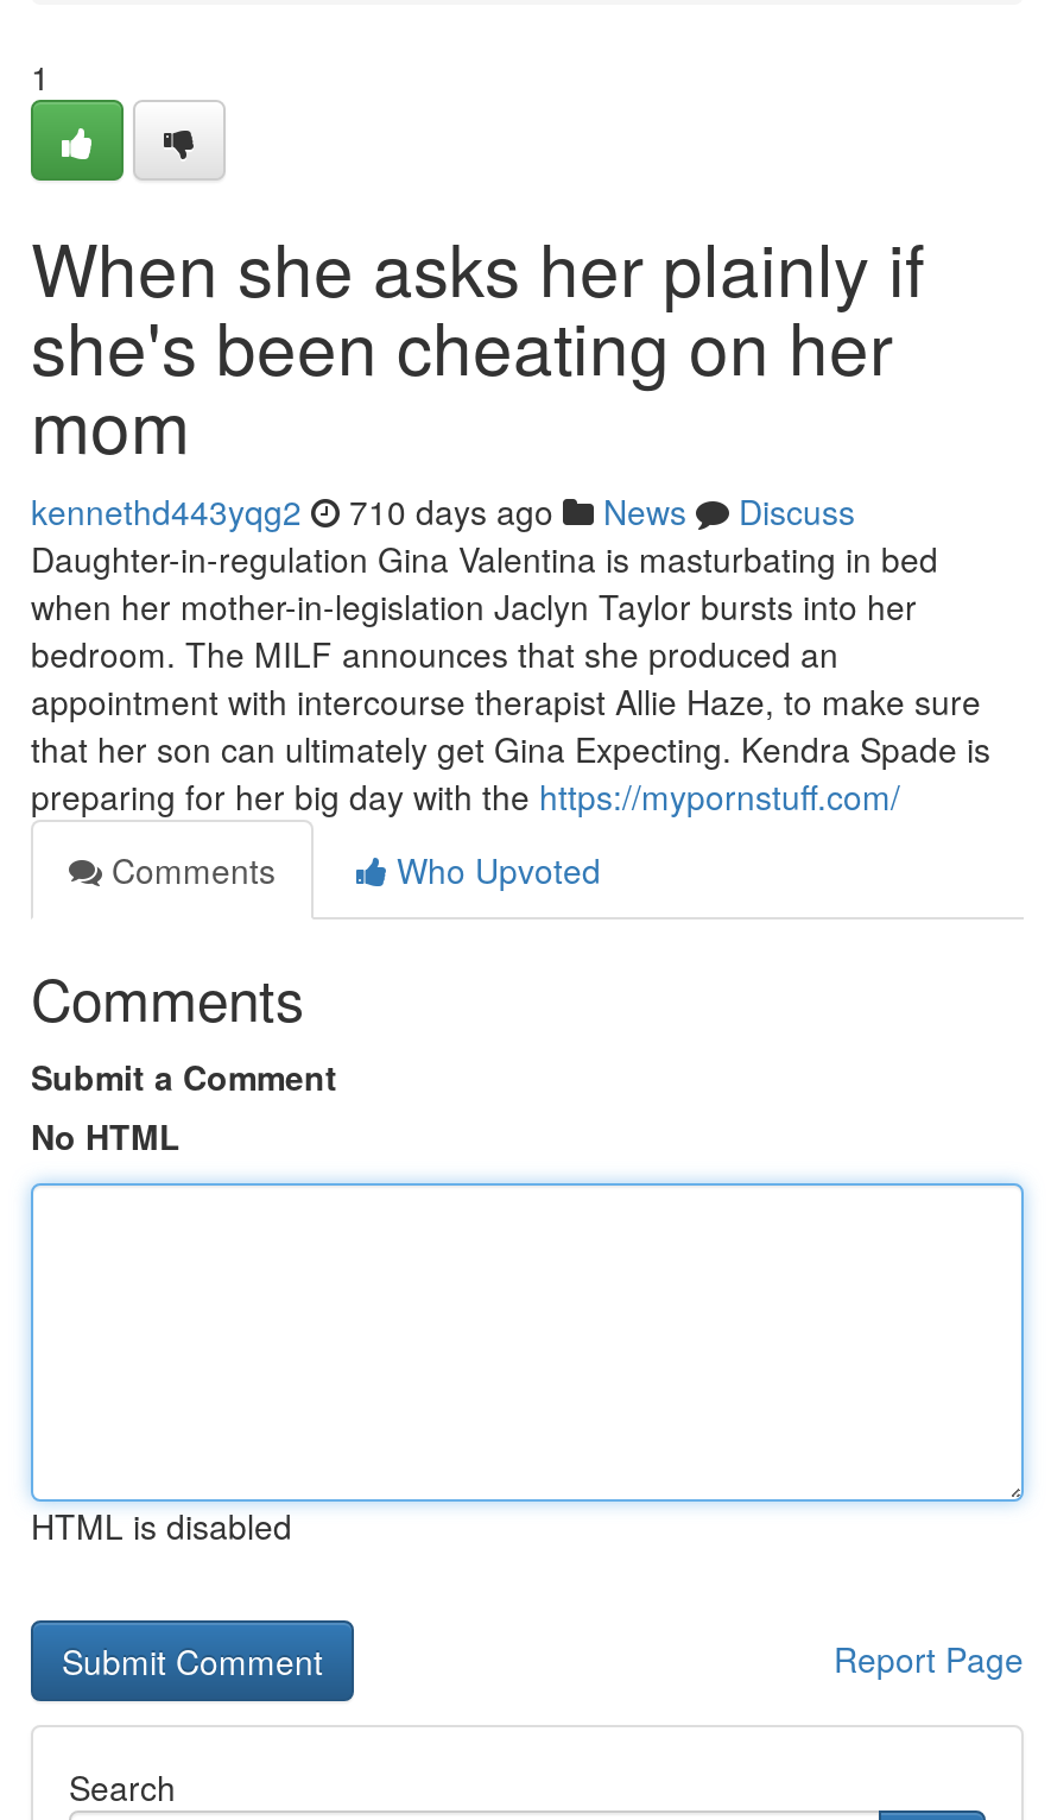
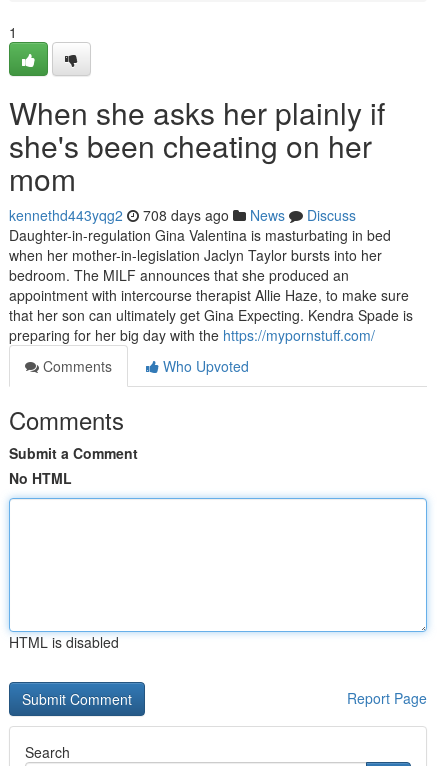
[31,487,855,535] kennethd443yqg2 710 days ago News Discuss -> [9,205,356,225] kennethd443yqg2 708 days ago News Discuss

